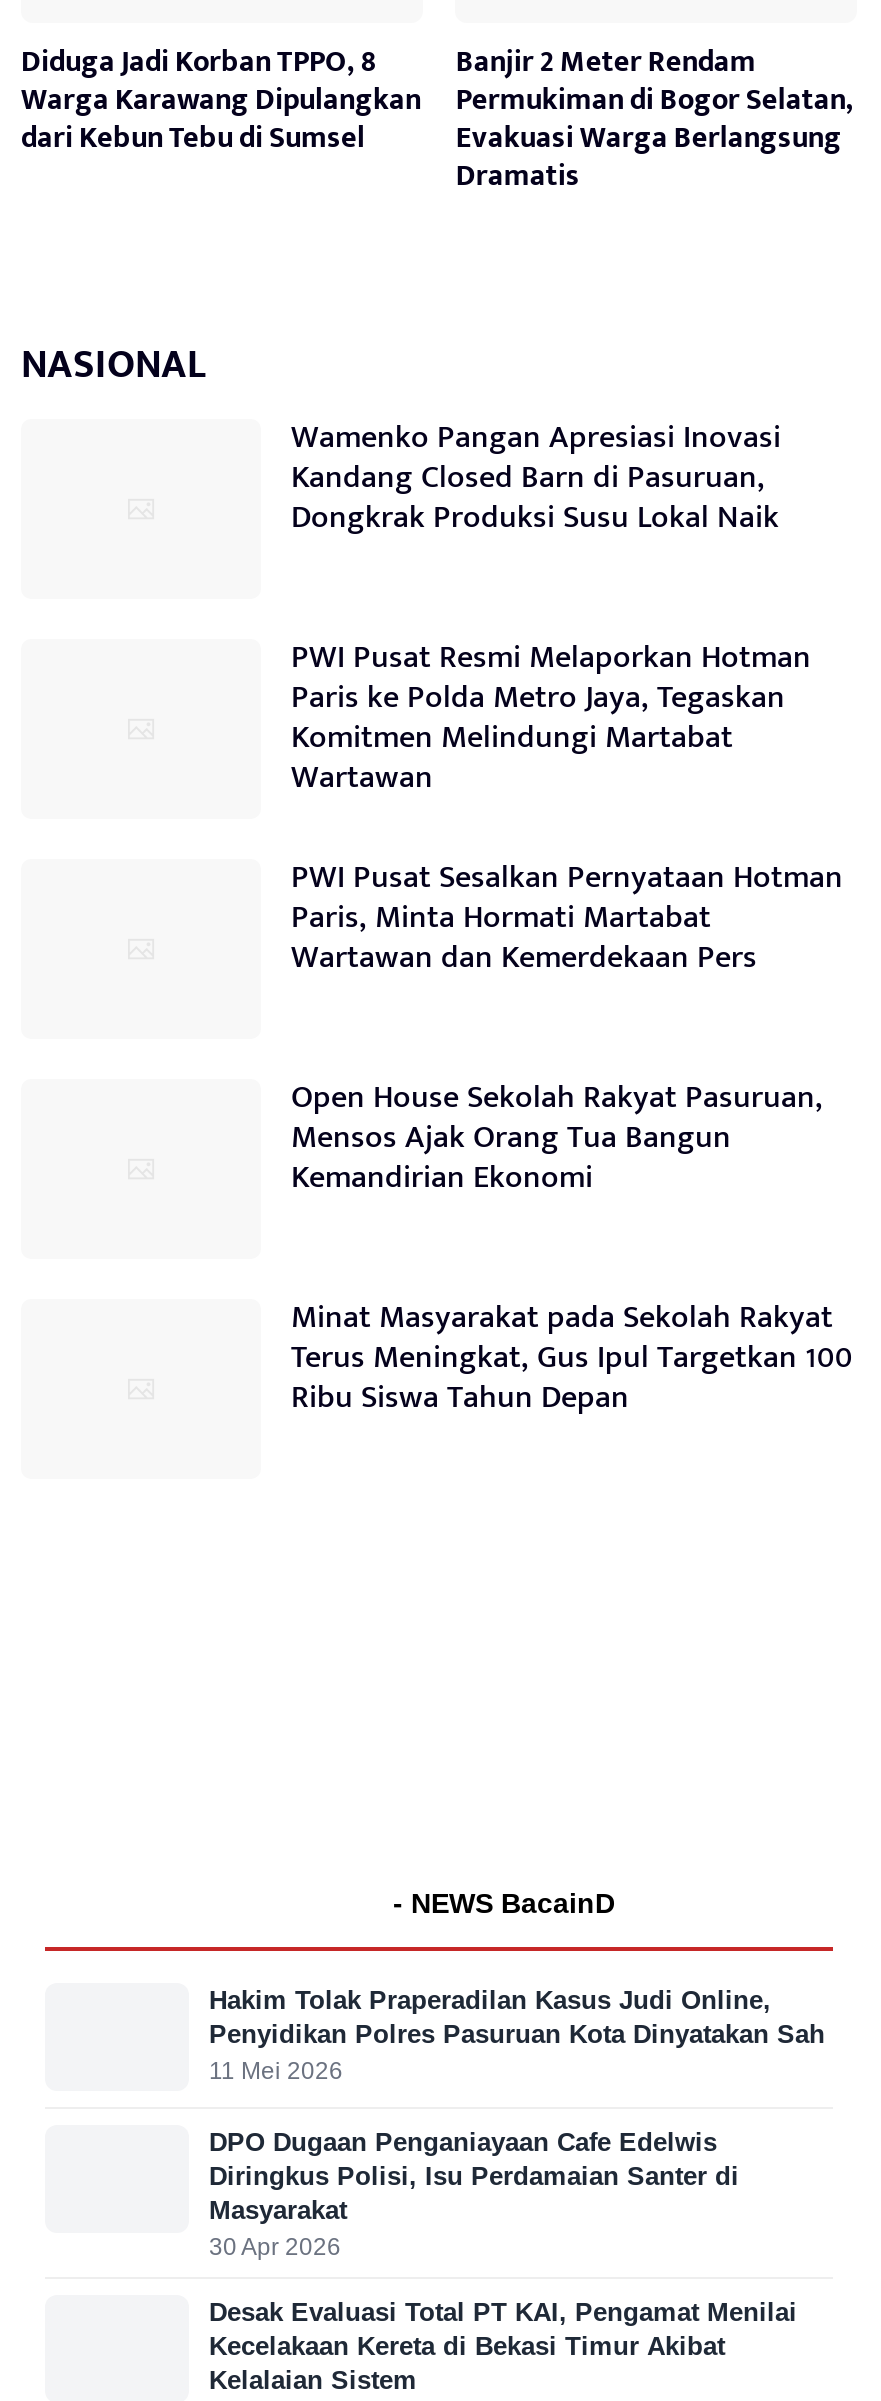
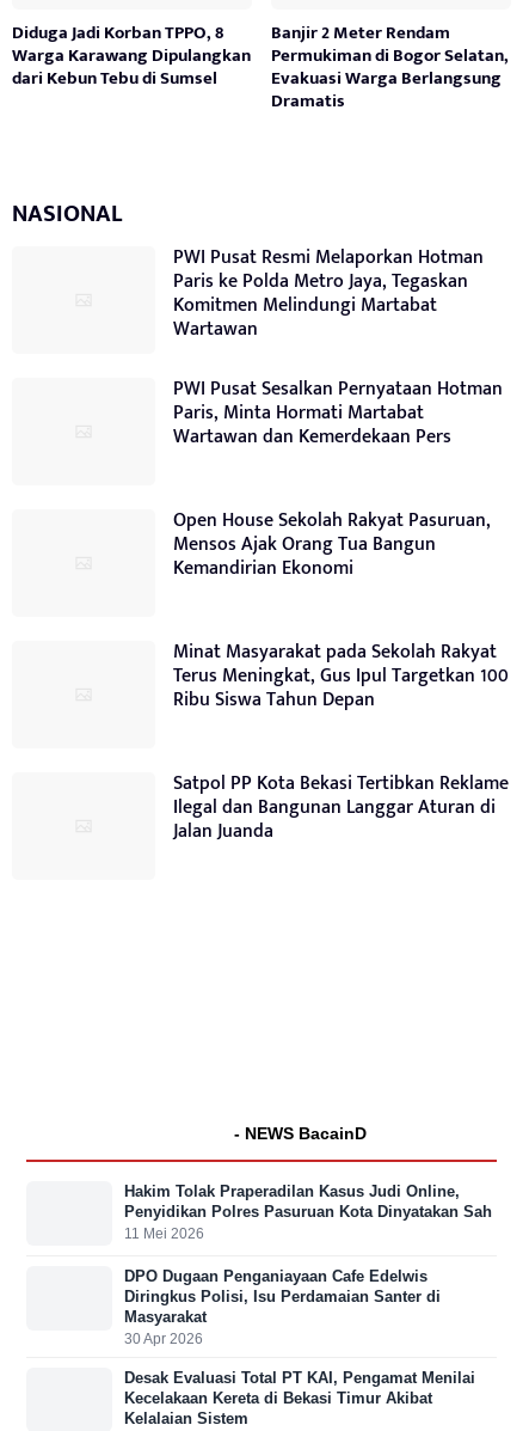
[291,412,781,546] Wamenko Pangan Apresiasi Inovasi | Kandang Closed Barn di Pasuruan, | Dongkrak Produksi Susu Lokal Naik -> none
moved [291,632,853,1426] -> [173,242,509,717]: PWI Pusat Resmi Melaporkan Hotman | Paris ke Polda Metro Jaya, Tegaskan | Komitmen Melindungi Martabat | ... | Terus Meningkat, Gus Ipul Targetkan 100 | Ribu Siswa Tahun Depan
none -> [173,768,509,848] Satpol PP Kota Bekasi Tertibkan Reklame | Ilegal dan Bangunan Langgar Aturan di | Jalan Juanda

